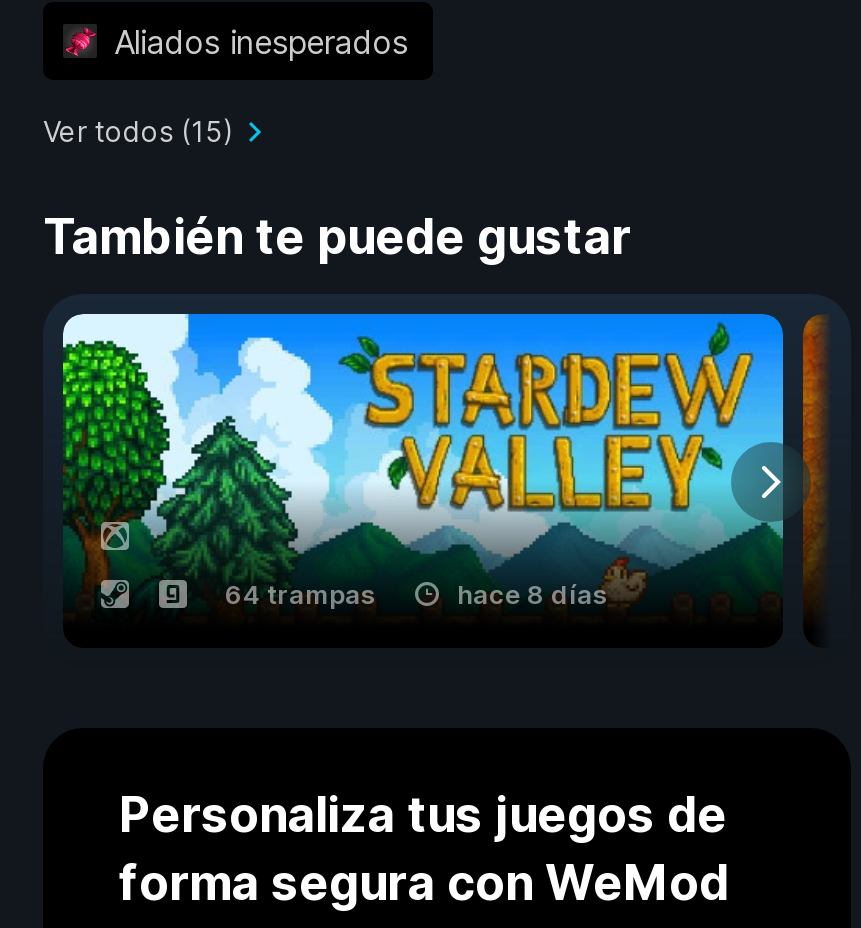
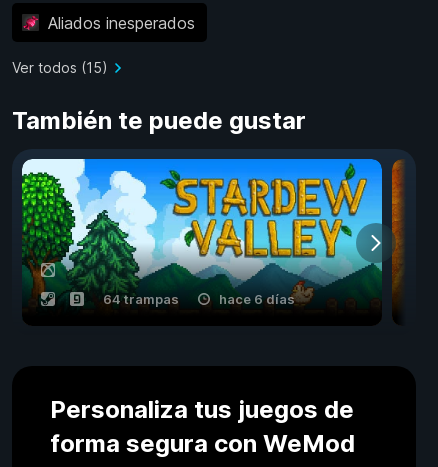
[457,579,609,611] hace 8 días -> [219,291,295,307] hace 6 días

